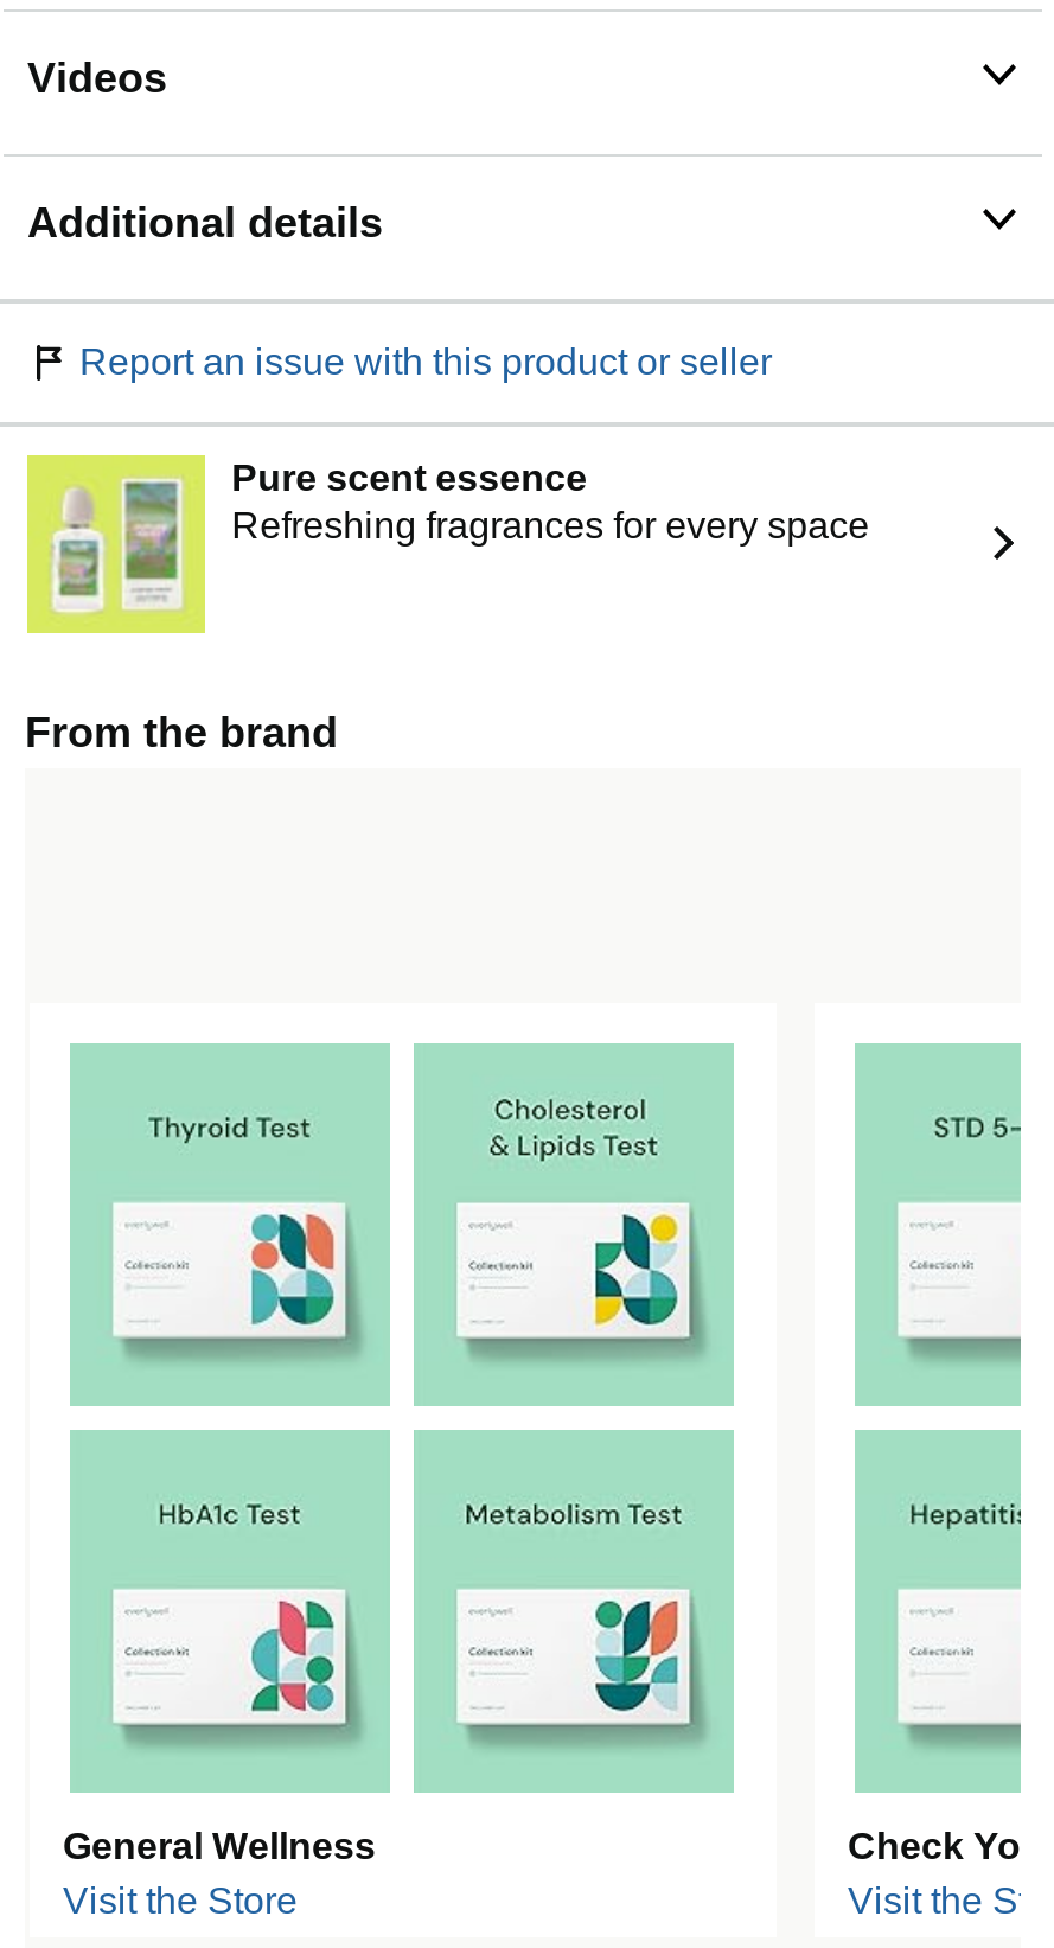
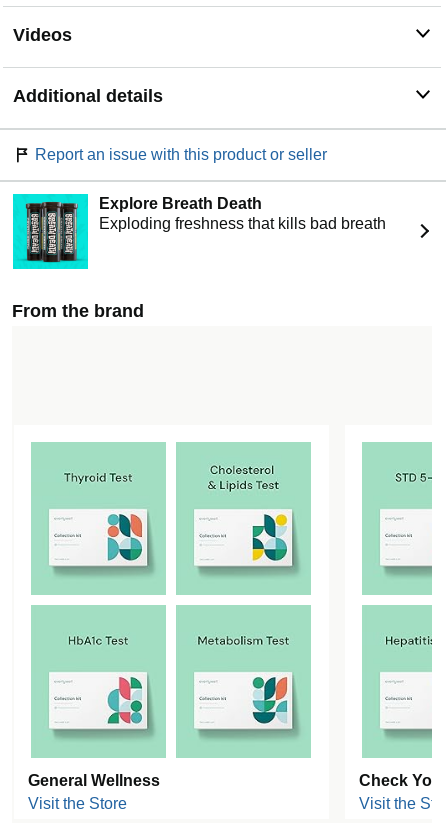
[25,453,870,636] [image] | Pure scent essence | Refreshing fragrances for every space -> [12,193,386,270] [image] | Explore Breath Death | Exploding freshness that kills bad breath

